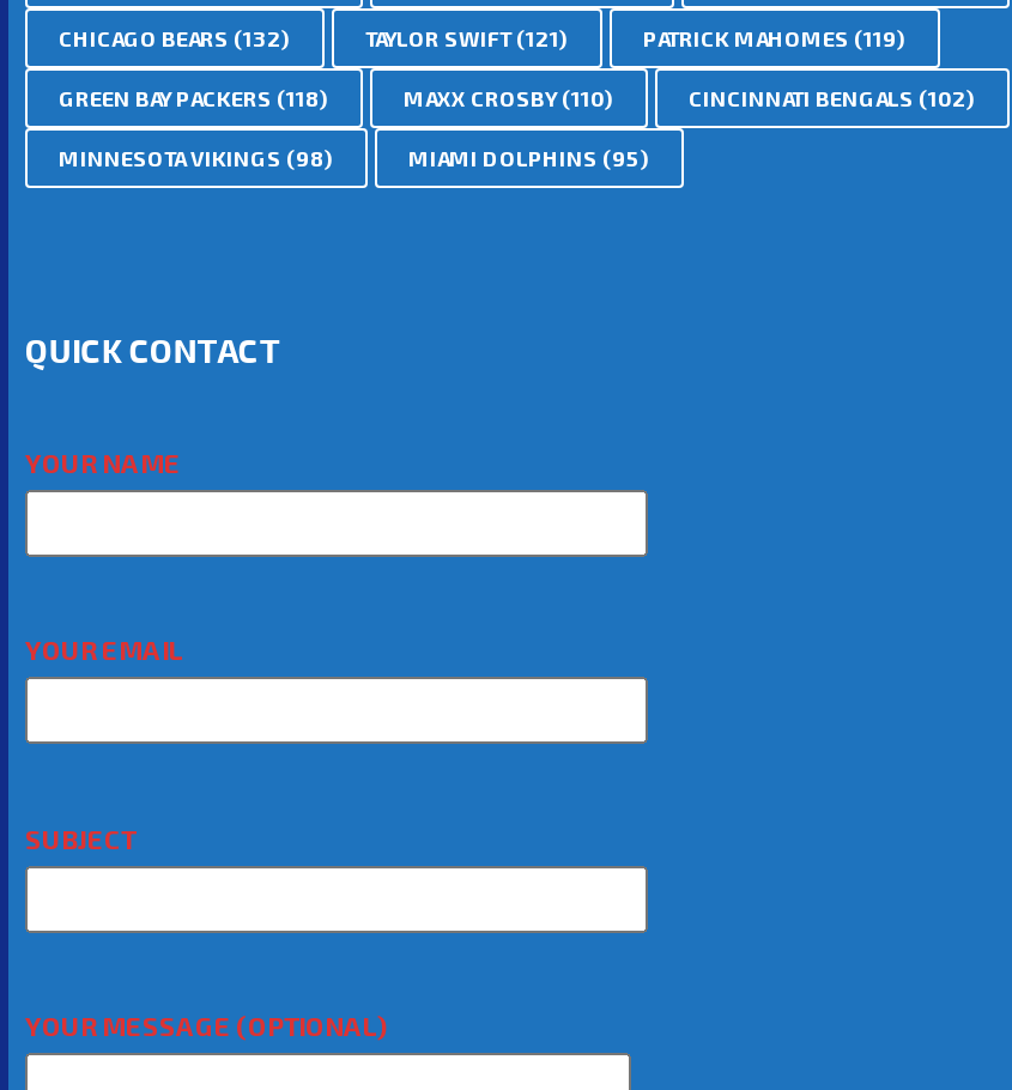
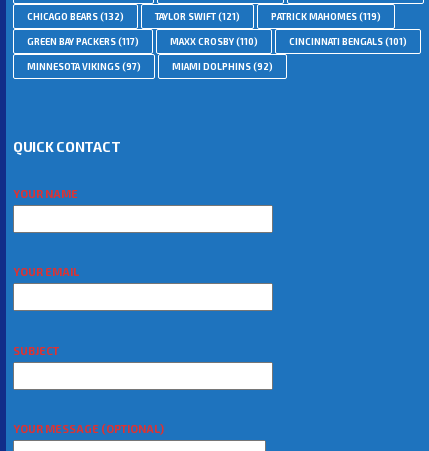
[59,85,329,111] GREEN BAY PACKERS (118) -> [27,36,139,47] GREEN BAY PACKERS (117)
[689,85,976,111] CINCINNATI BENGALS (102) -> [289,36,407,47] CINCINNATI BENGALS (101)
[59,144,334,171] MINNESOTA VIKINGS (98) -> [27,61,141,72] MINNESOTA VIKINGS (97)
[408,144,650,171] MIAMI DOLPHINS (95) -> [172,61,273,72] MIAMI DOLPHINS (92)

